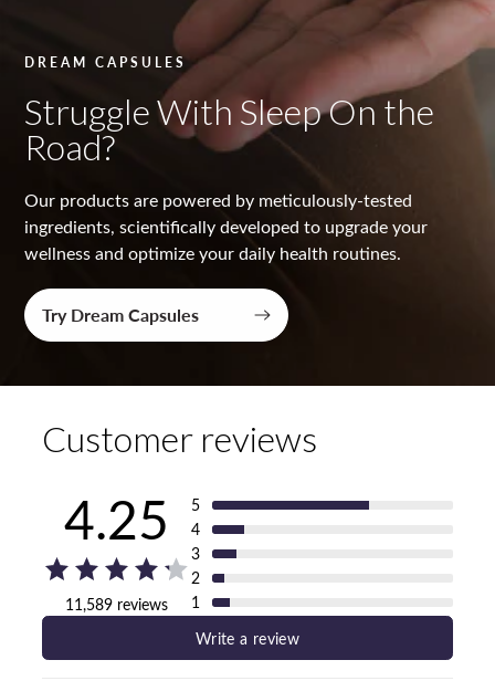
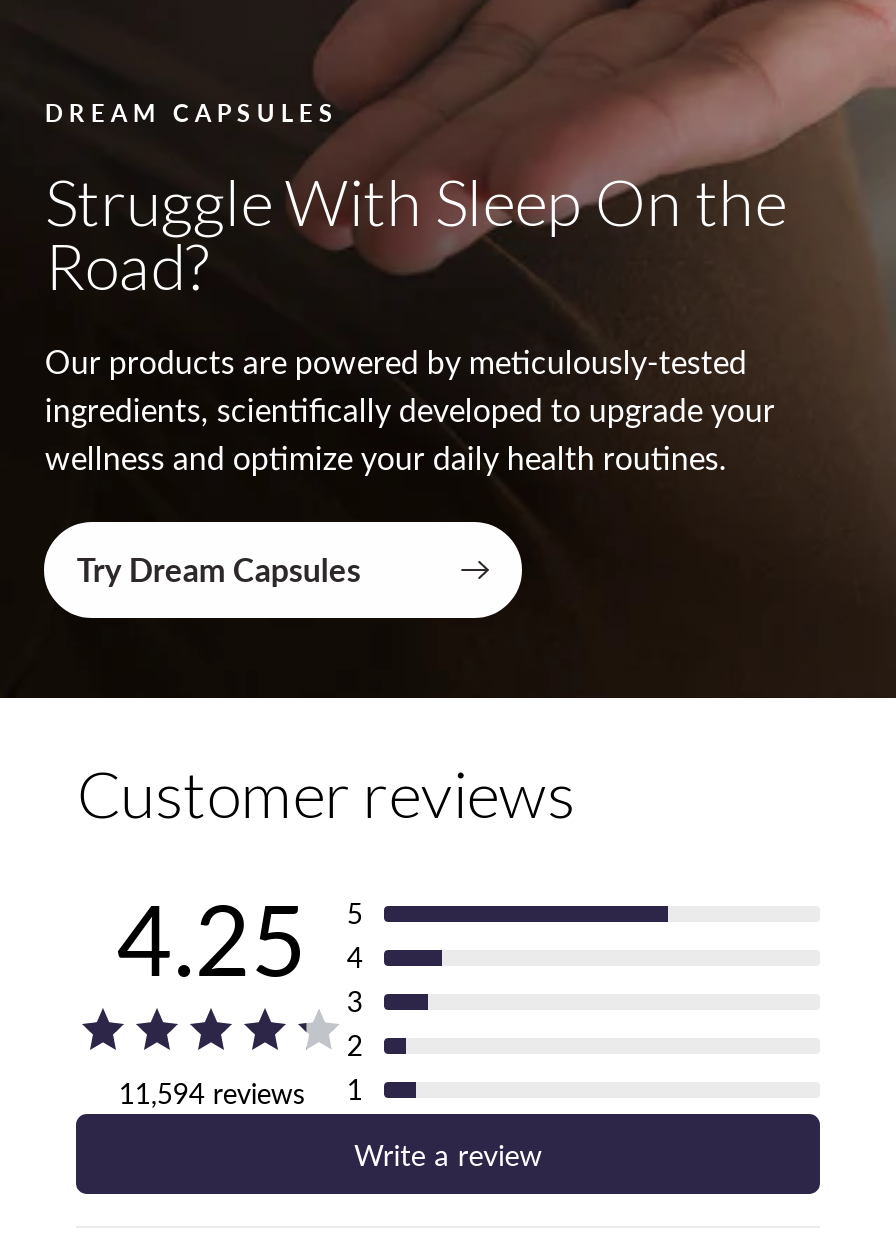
[66,591,200,615] 11,589 reviews 1 -> [119,1070,363,1112] 11,594 reviews 1

